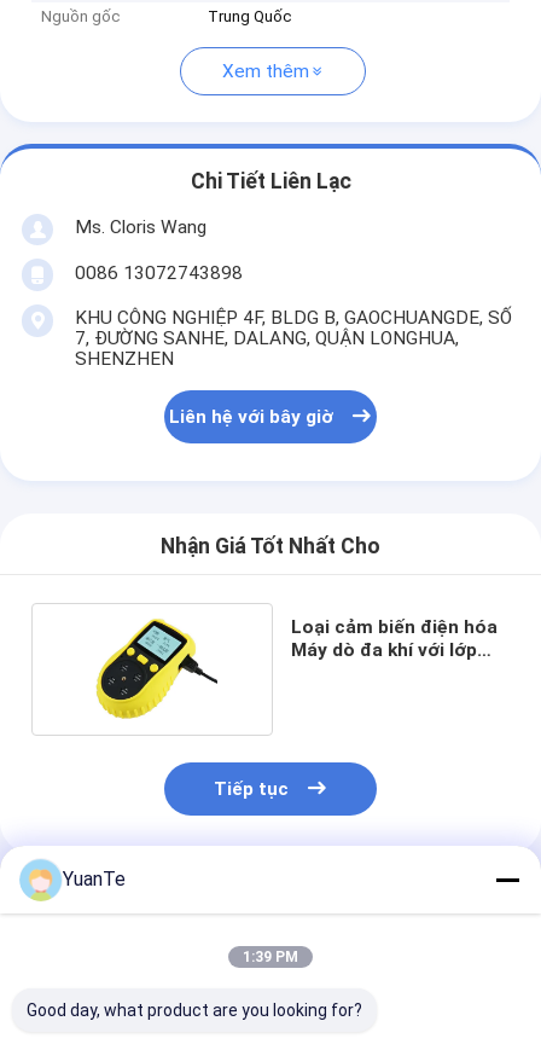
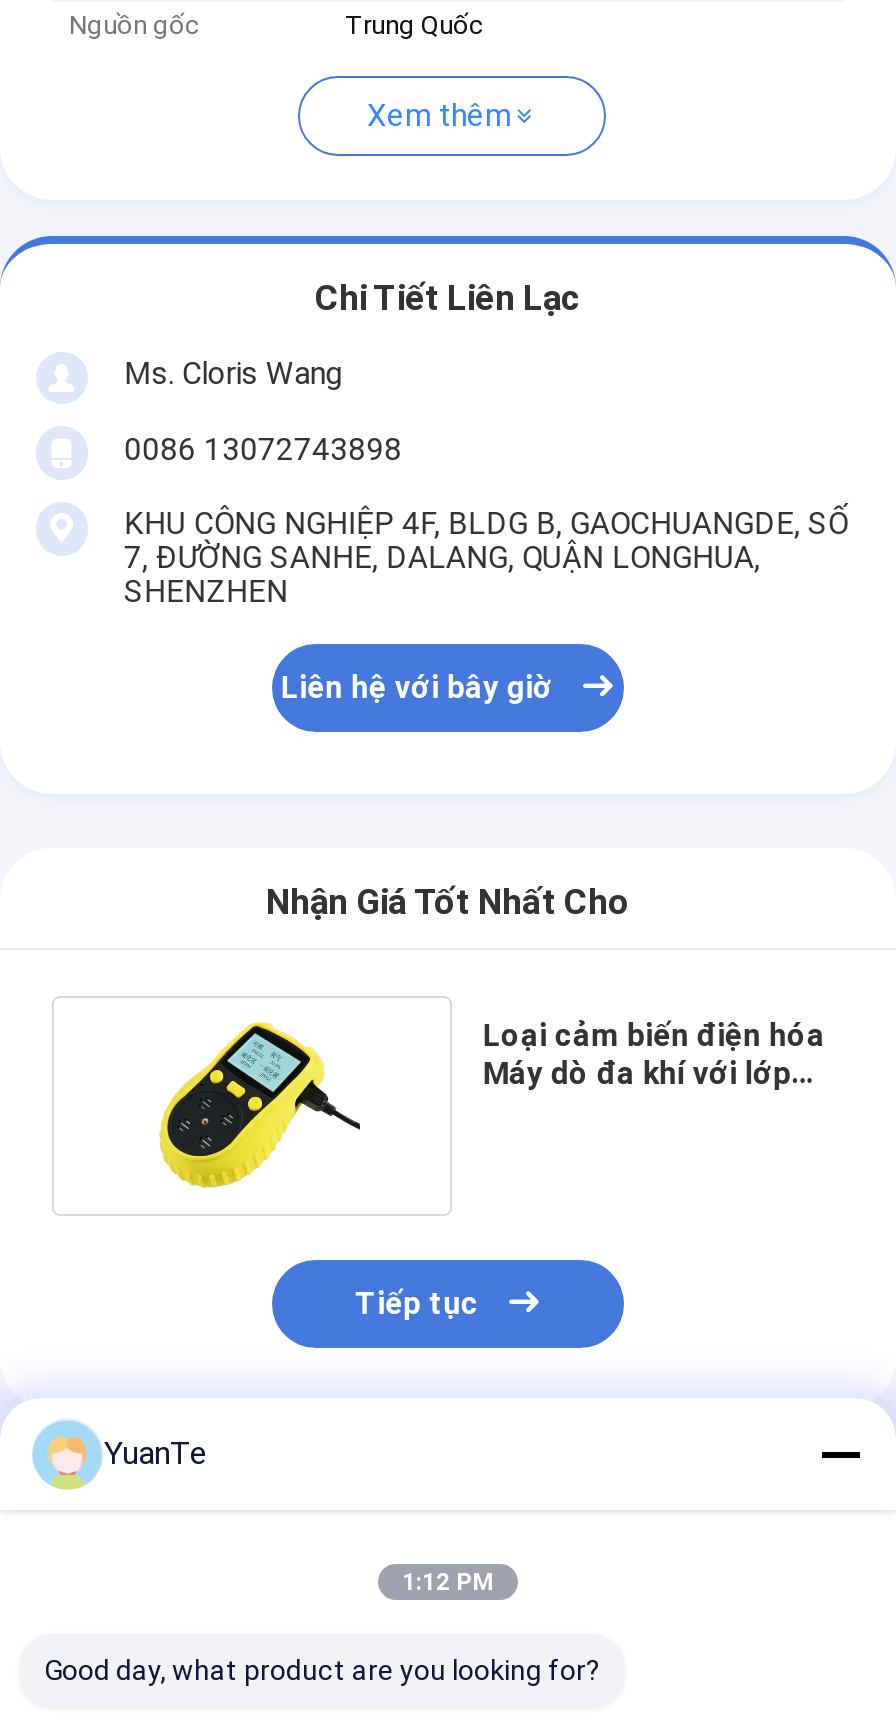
[243,949,298,965] 1:39 PM -> [402,1568,494,1596] 1:12 PM

